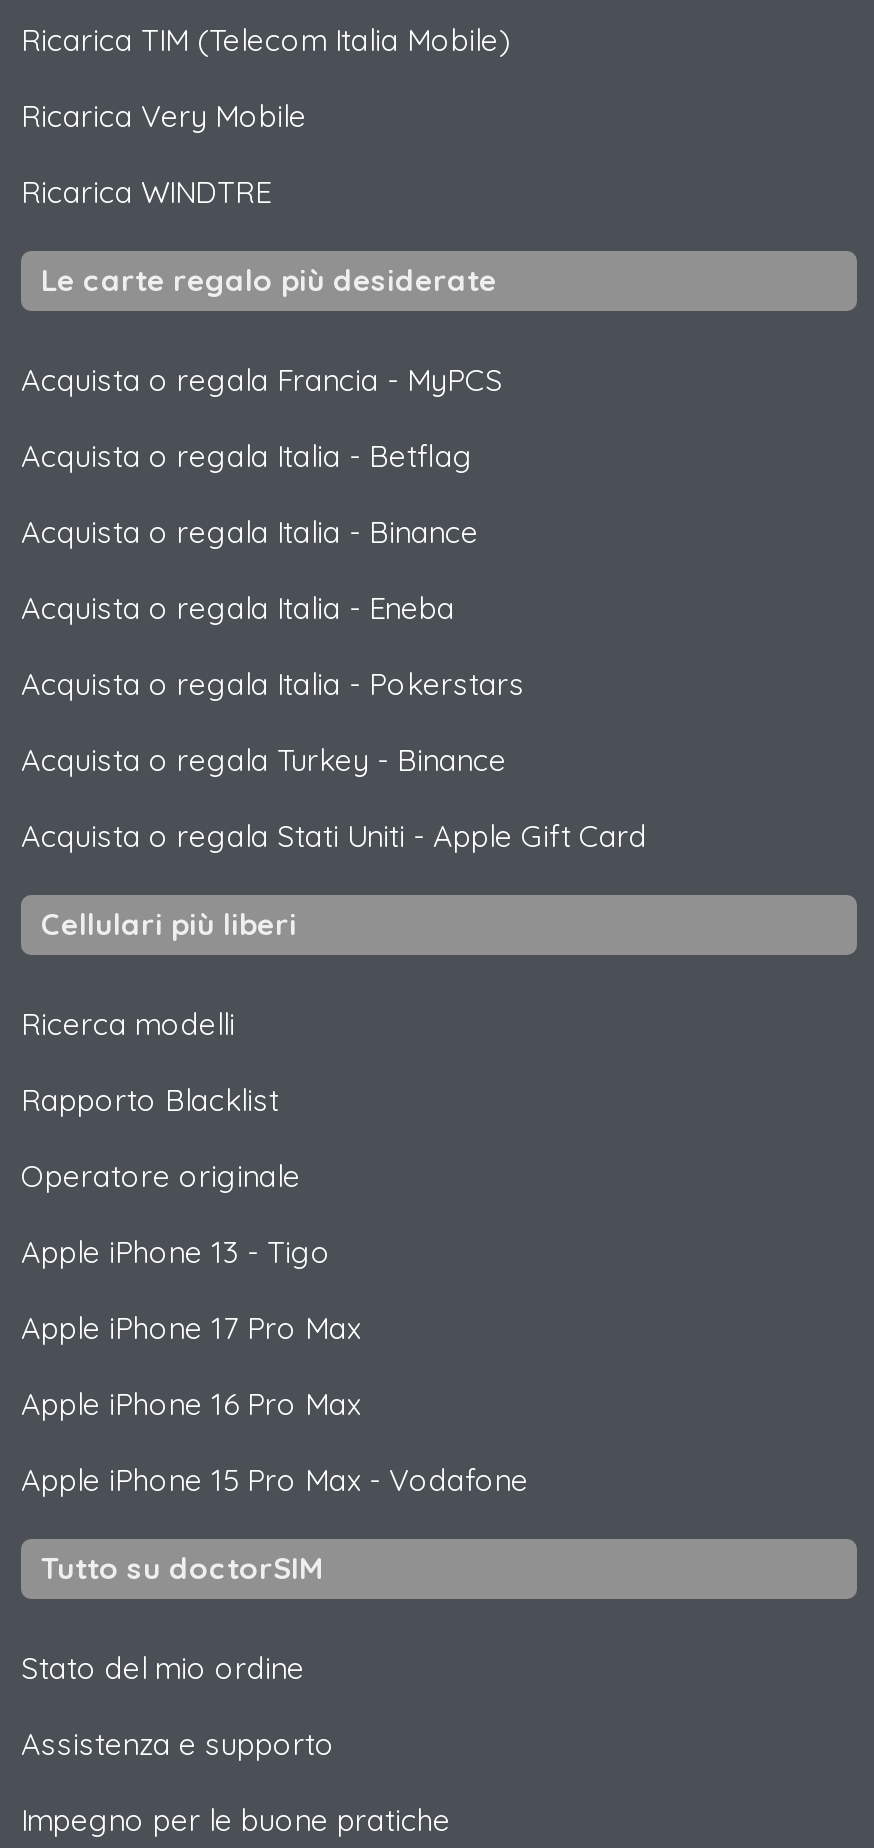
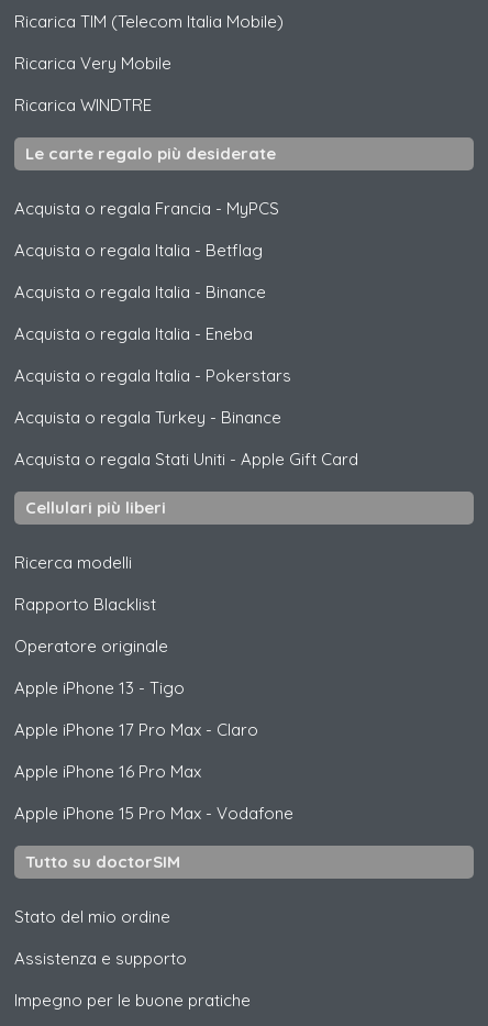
[21,1309,361,1347] Apple iPhone 17 Pro Max -> [14,719,258,740] Apple iPhone 17 Pro Max - Claro

